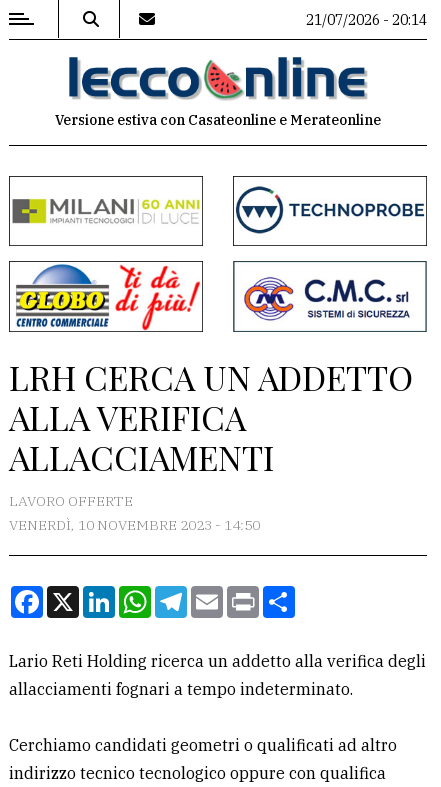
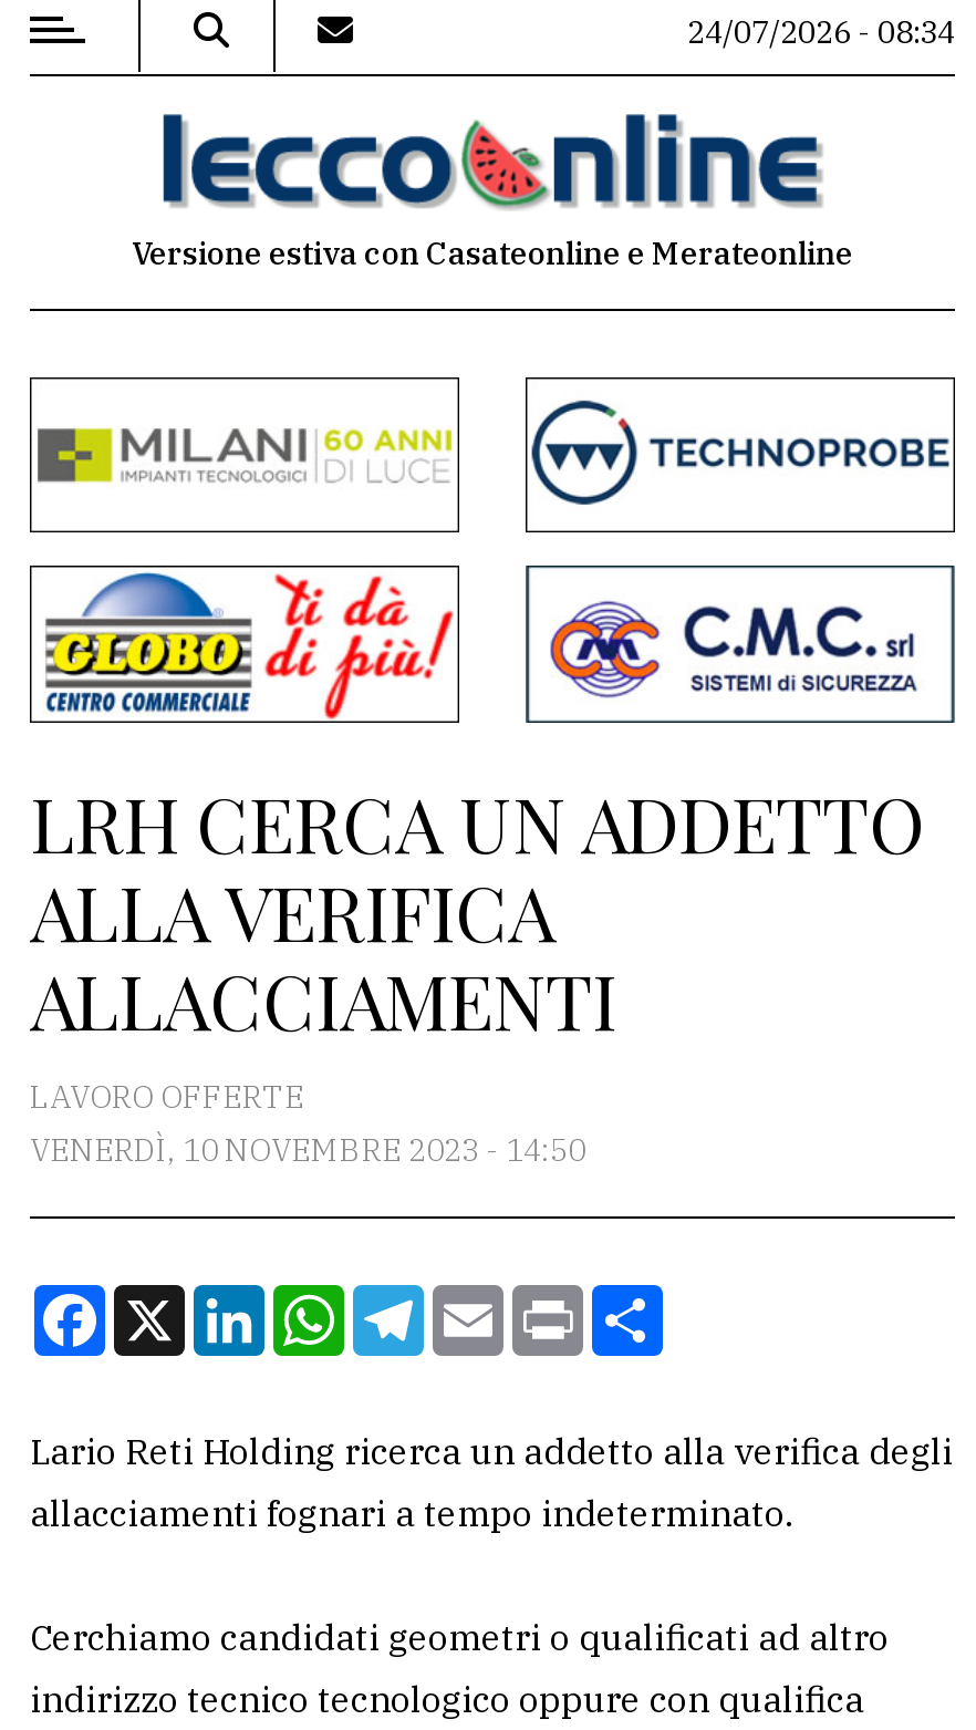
[306,11,427,29] 21/07/2026 - 20:14 -> [687,12,955,52] 24/07/2026 - 08:34

